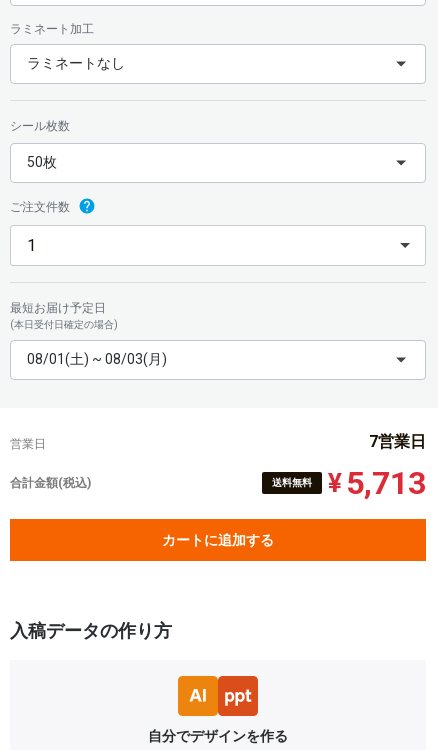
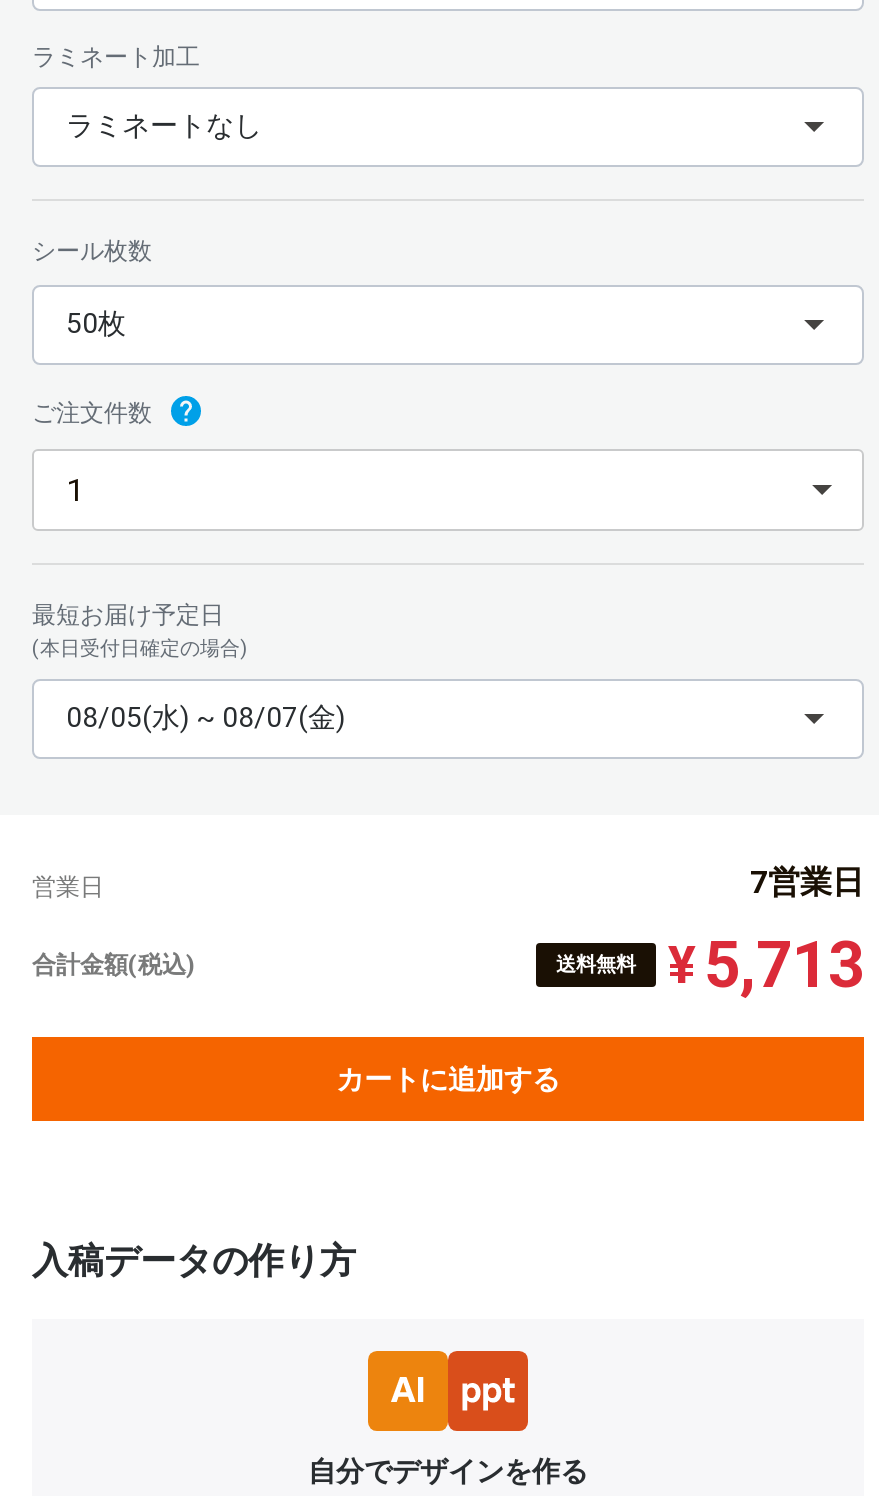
[27,351,167,367] 08/01(土) ~ 08/03(月) -> [66,701,346,733] 08/05(水) ~ 08/07(金)

